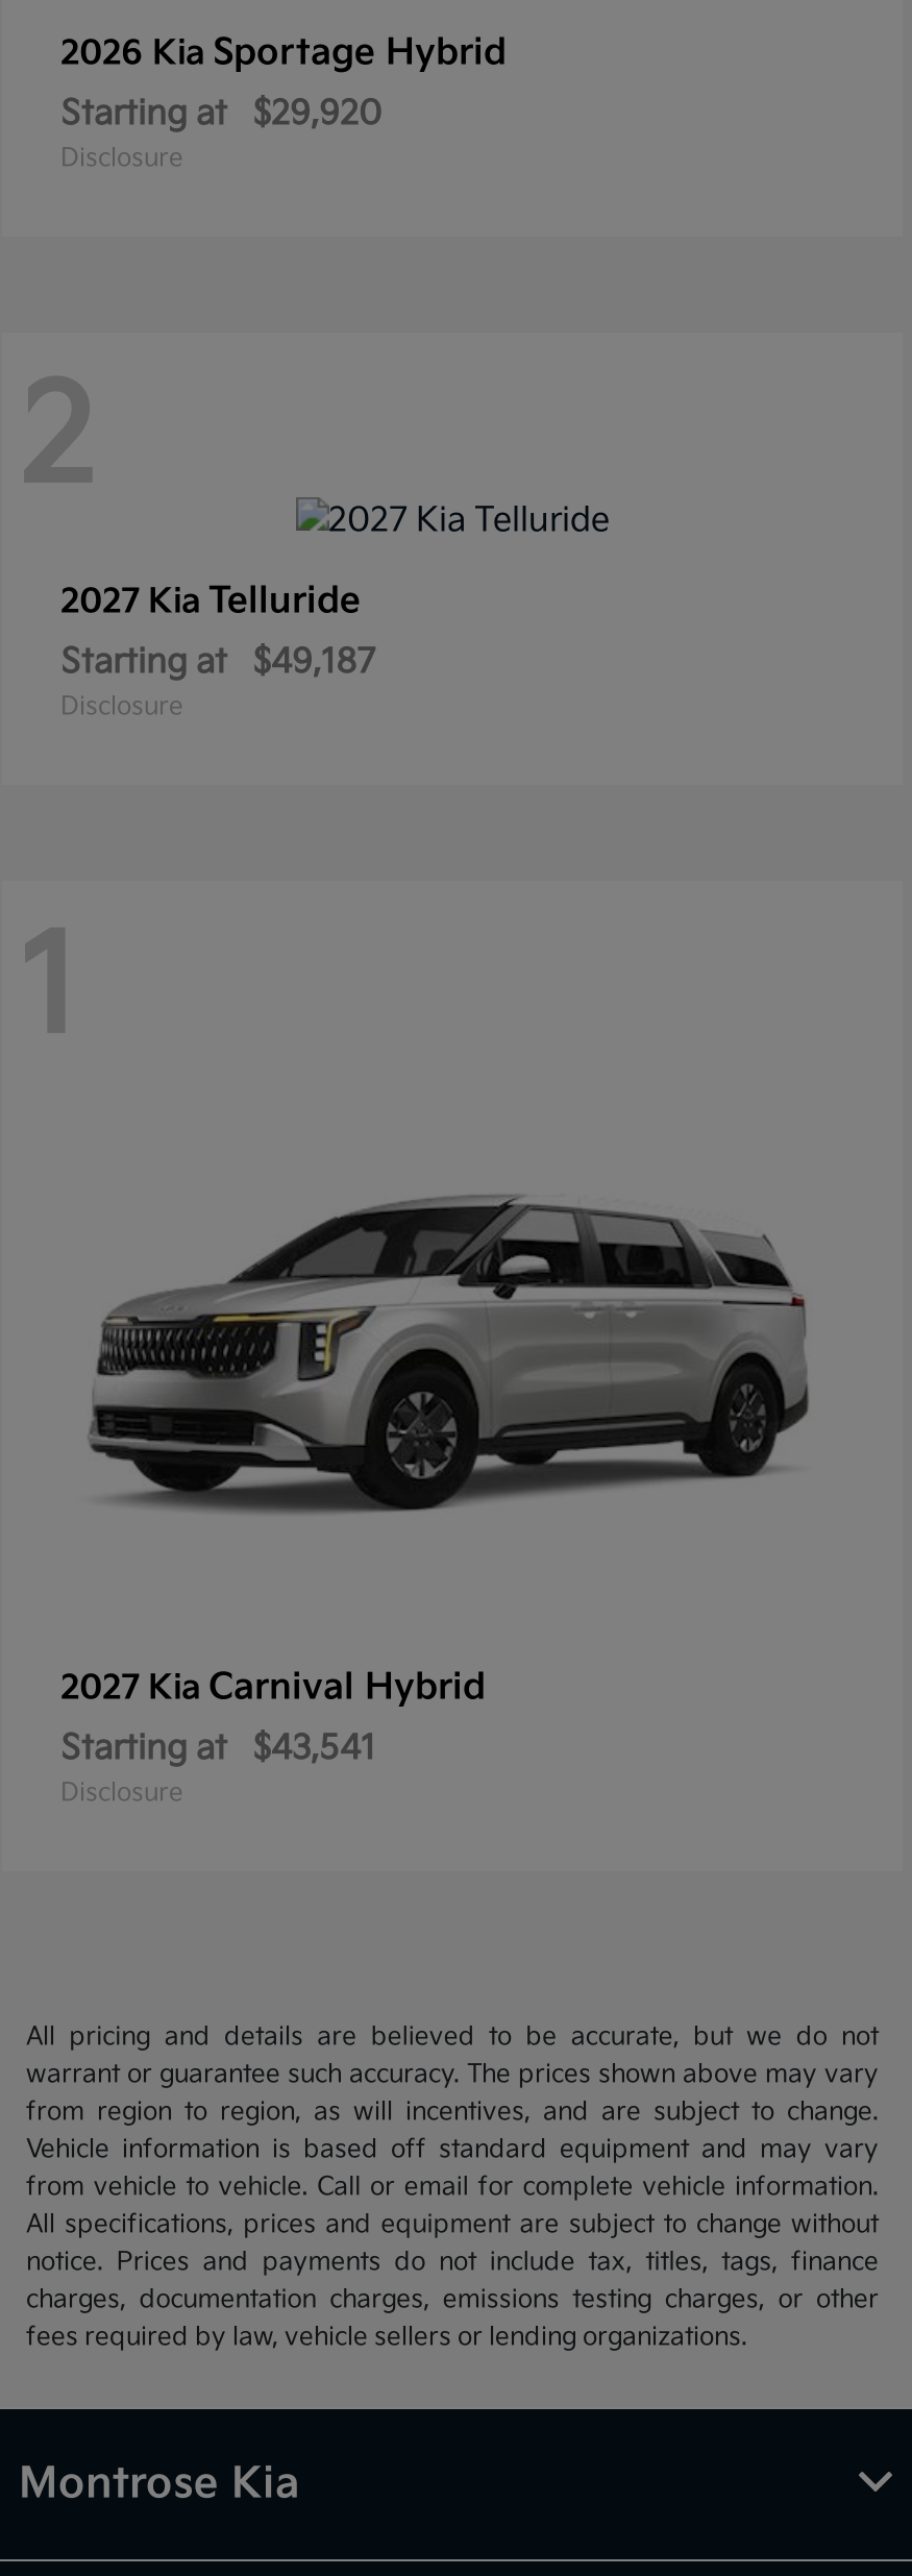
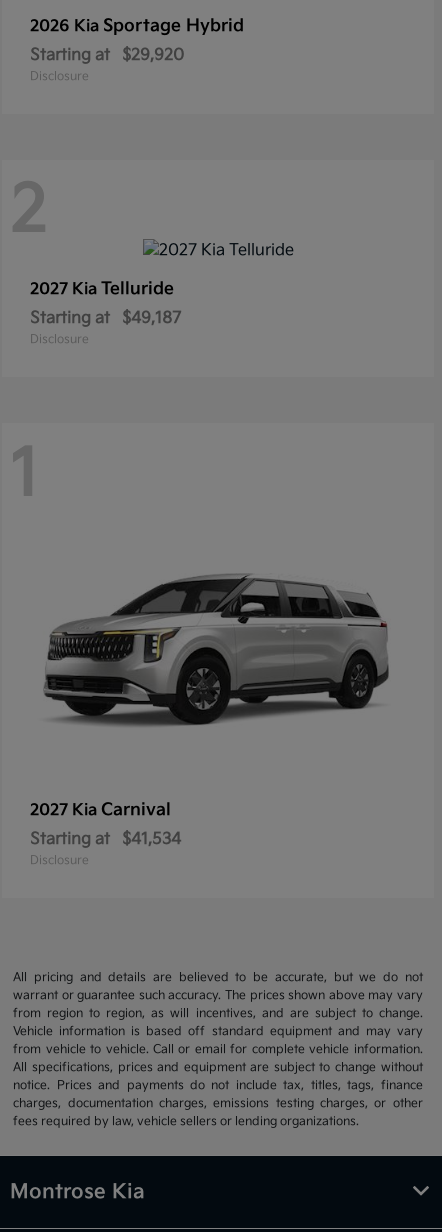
[60,1667,486,1709] 2027 Kia Carnival Hybrid -> [30,800,171,820] 2027 Kia Carnival
[60,1730,375,1769] Starting at $43,541 -> [30,830,181,849] Starting at $41,534

